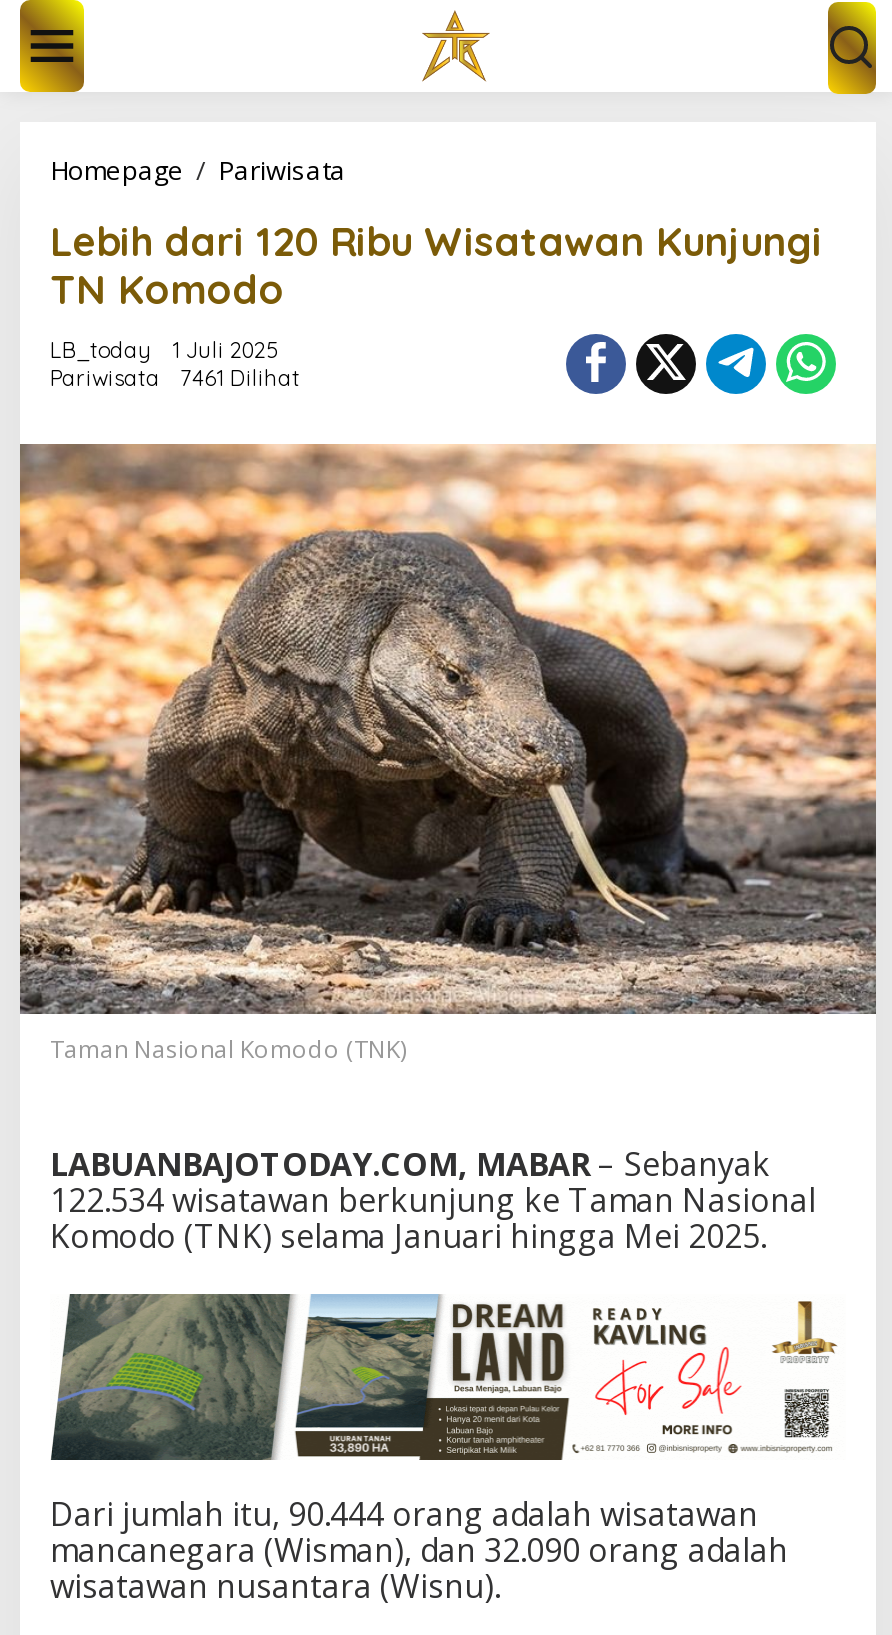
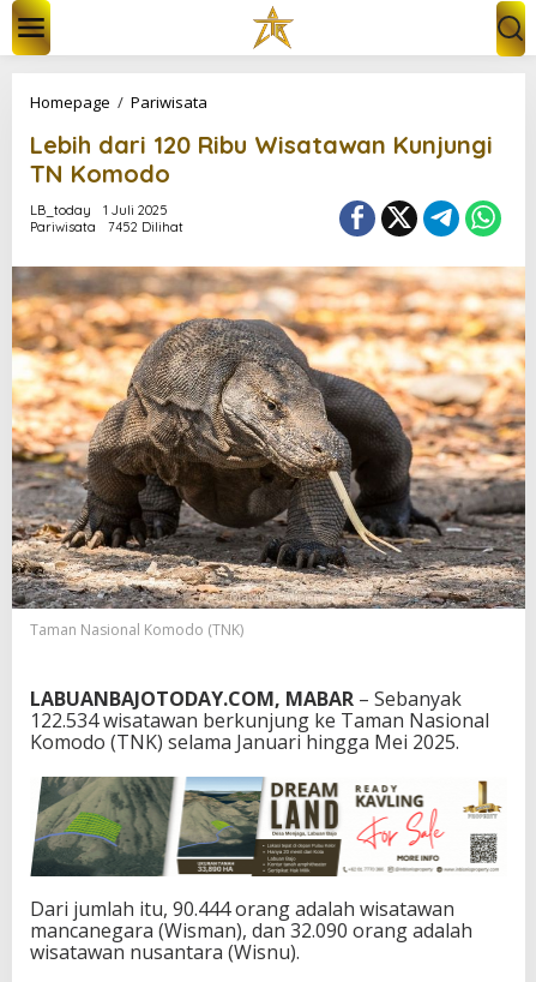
[180,364,300,392] 7461 Dilihat -> [108,218,183,235] 7452 Dilihat

